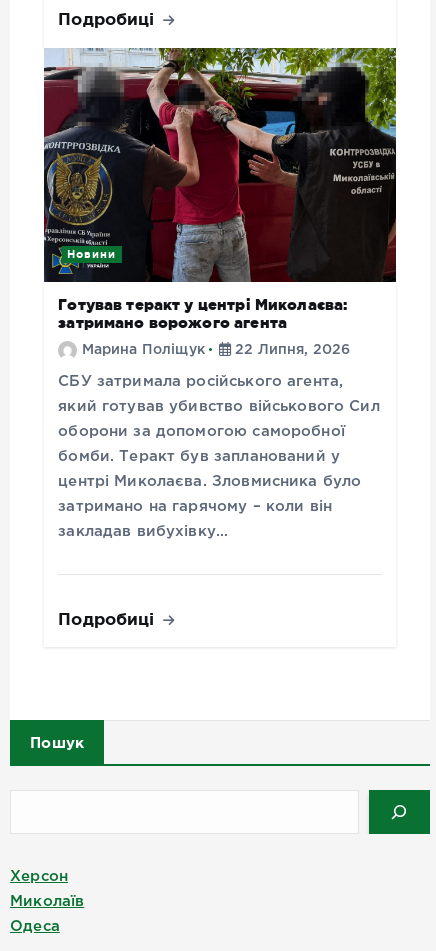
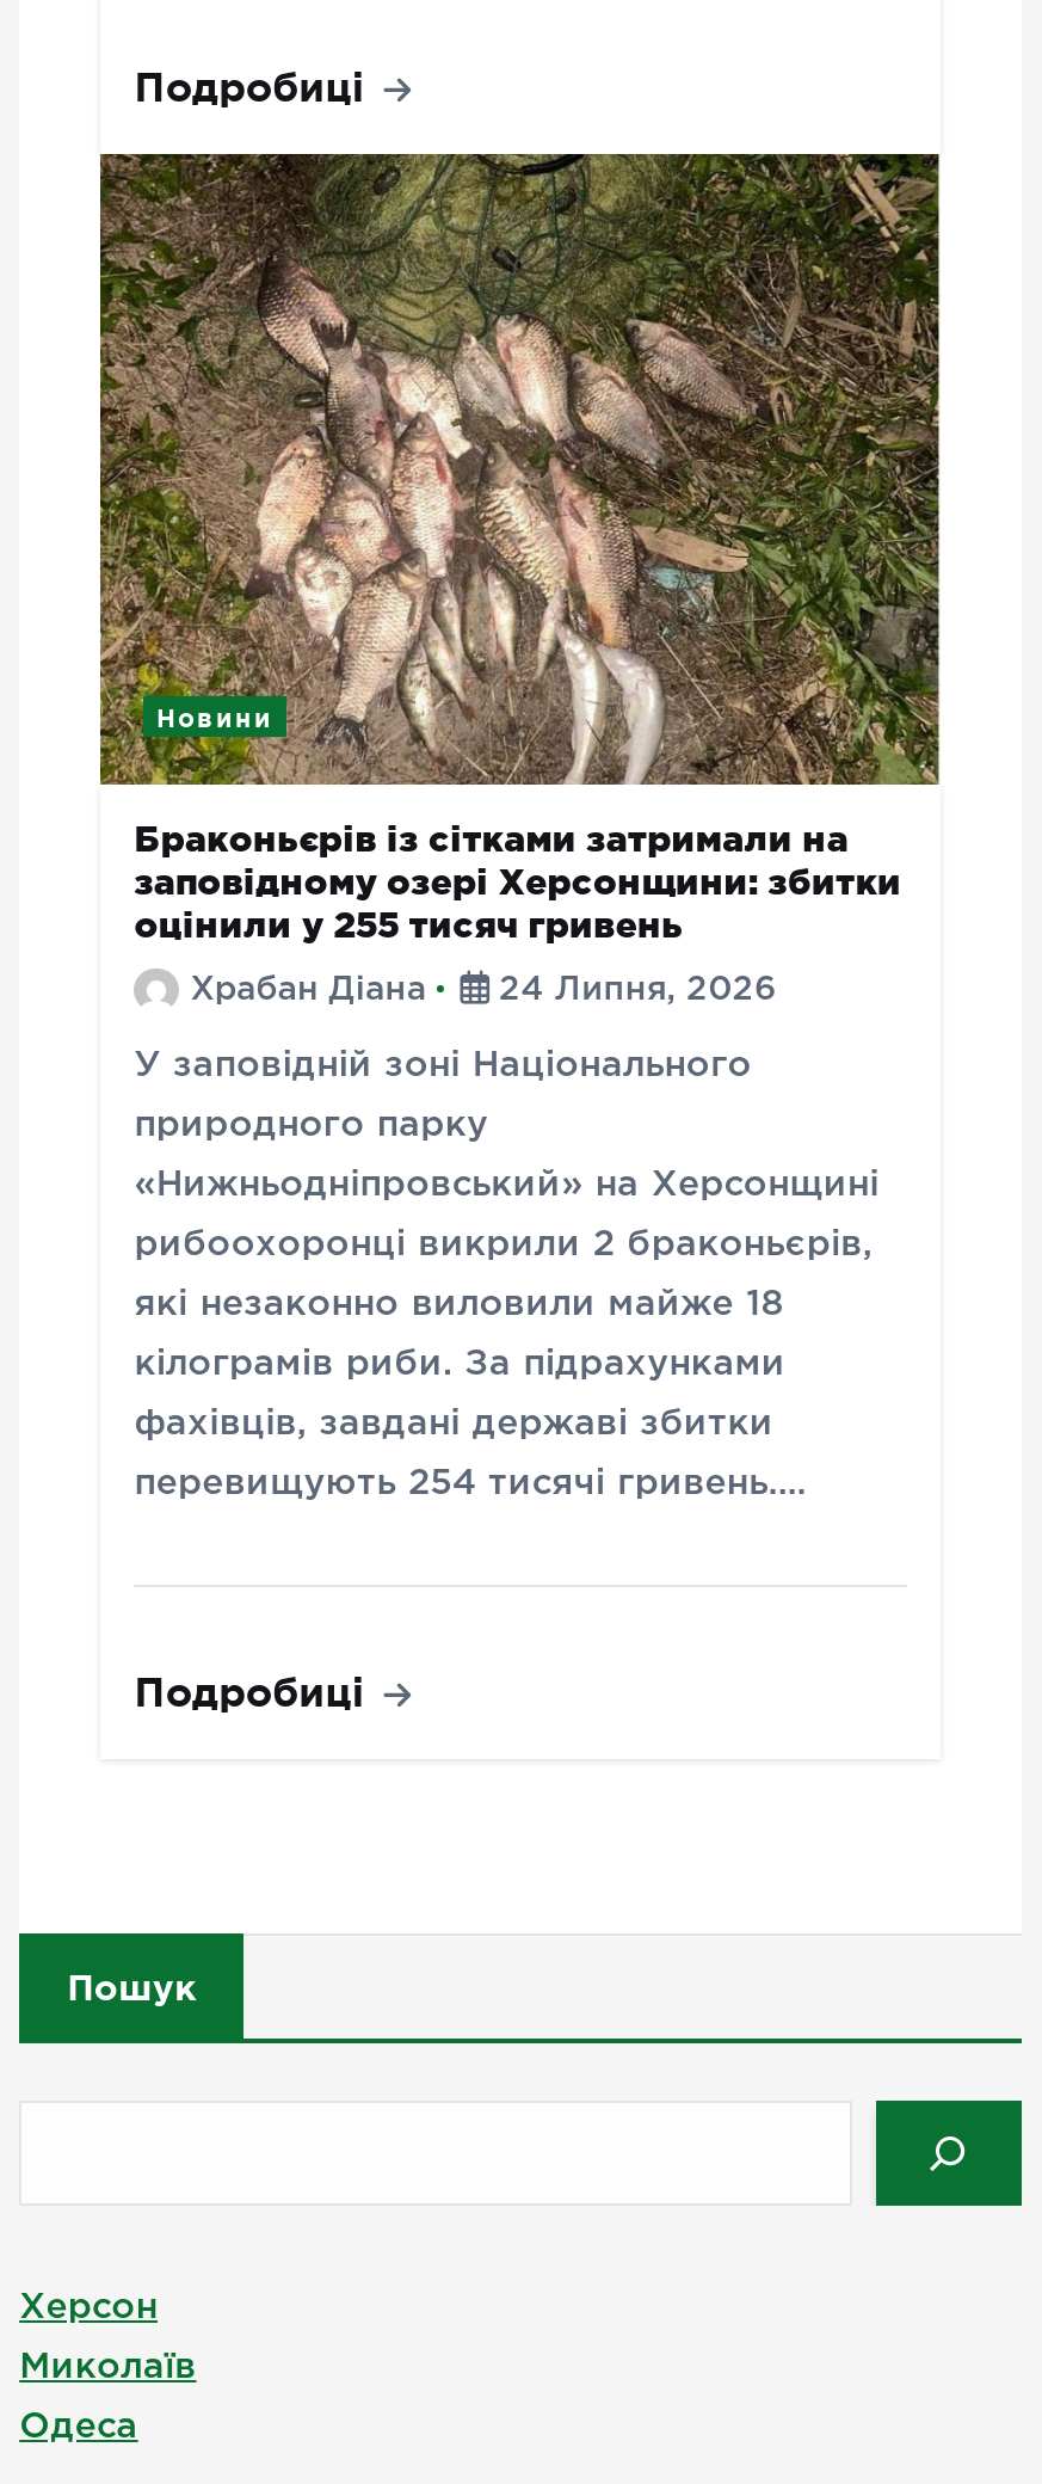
[43,47,397,538] [image] | Готував теракт у центрі Миколаєва: | затримано ворожого агента | Марина Поліщук | 22 Липня, 2026 | СБУ затримала російського агента, | який готував убивство військового Сил | оборони за допомогою саморобної | бомби. Теракт був запланований у | центрі Миколаєва. Зловмисника було | затримано на гарячому – коли він | закладав вибухівку… -> [98,150,941,1499] [image] | Браконьєрів із сітками затримали на | заповідному озері Херсонщини: збитки | оцінили у 255 тисяч гривень | Храбан Діана | 24 Липня, 2026 | У заповідній зоні Національного | природного парку | «Нижньодніпровський» на Херсонщині | рибоохоронці викрили 2 браконьєрів, | які незаконно виловили майже 18 | кілограмів риби. За підрахунками | фахівців, завдані державі збитки | перевищують 254 тисячі гривень.…

